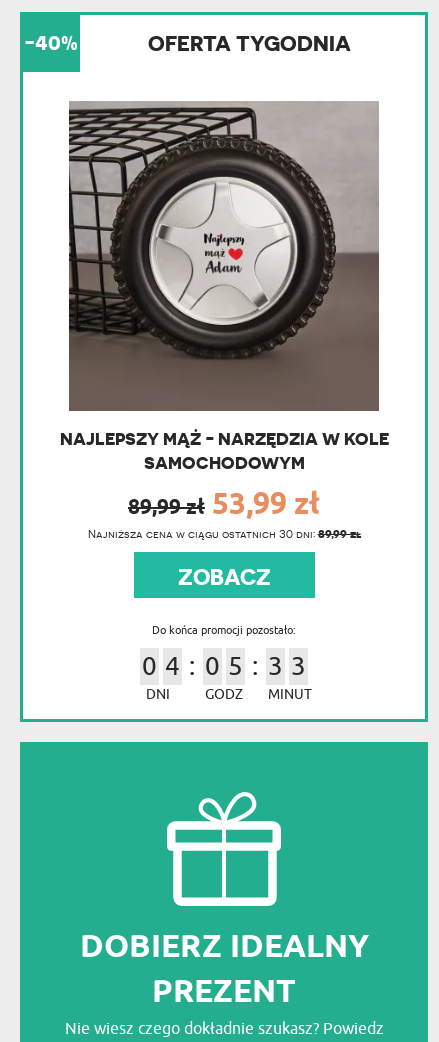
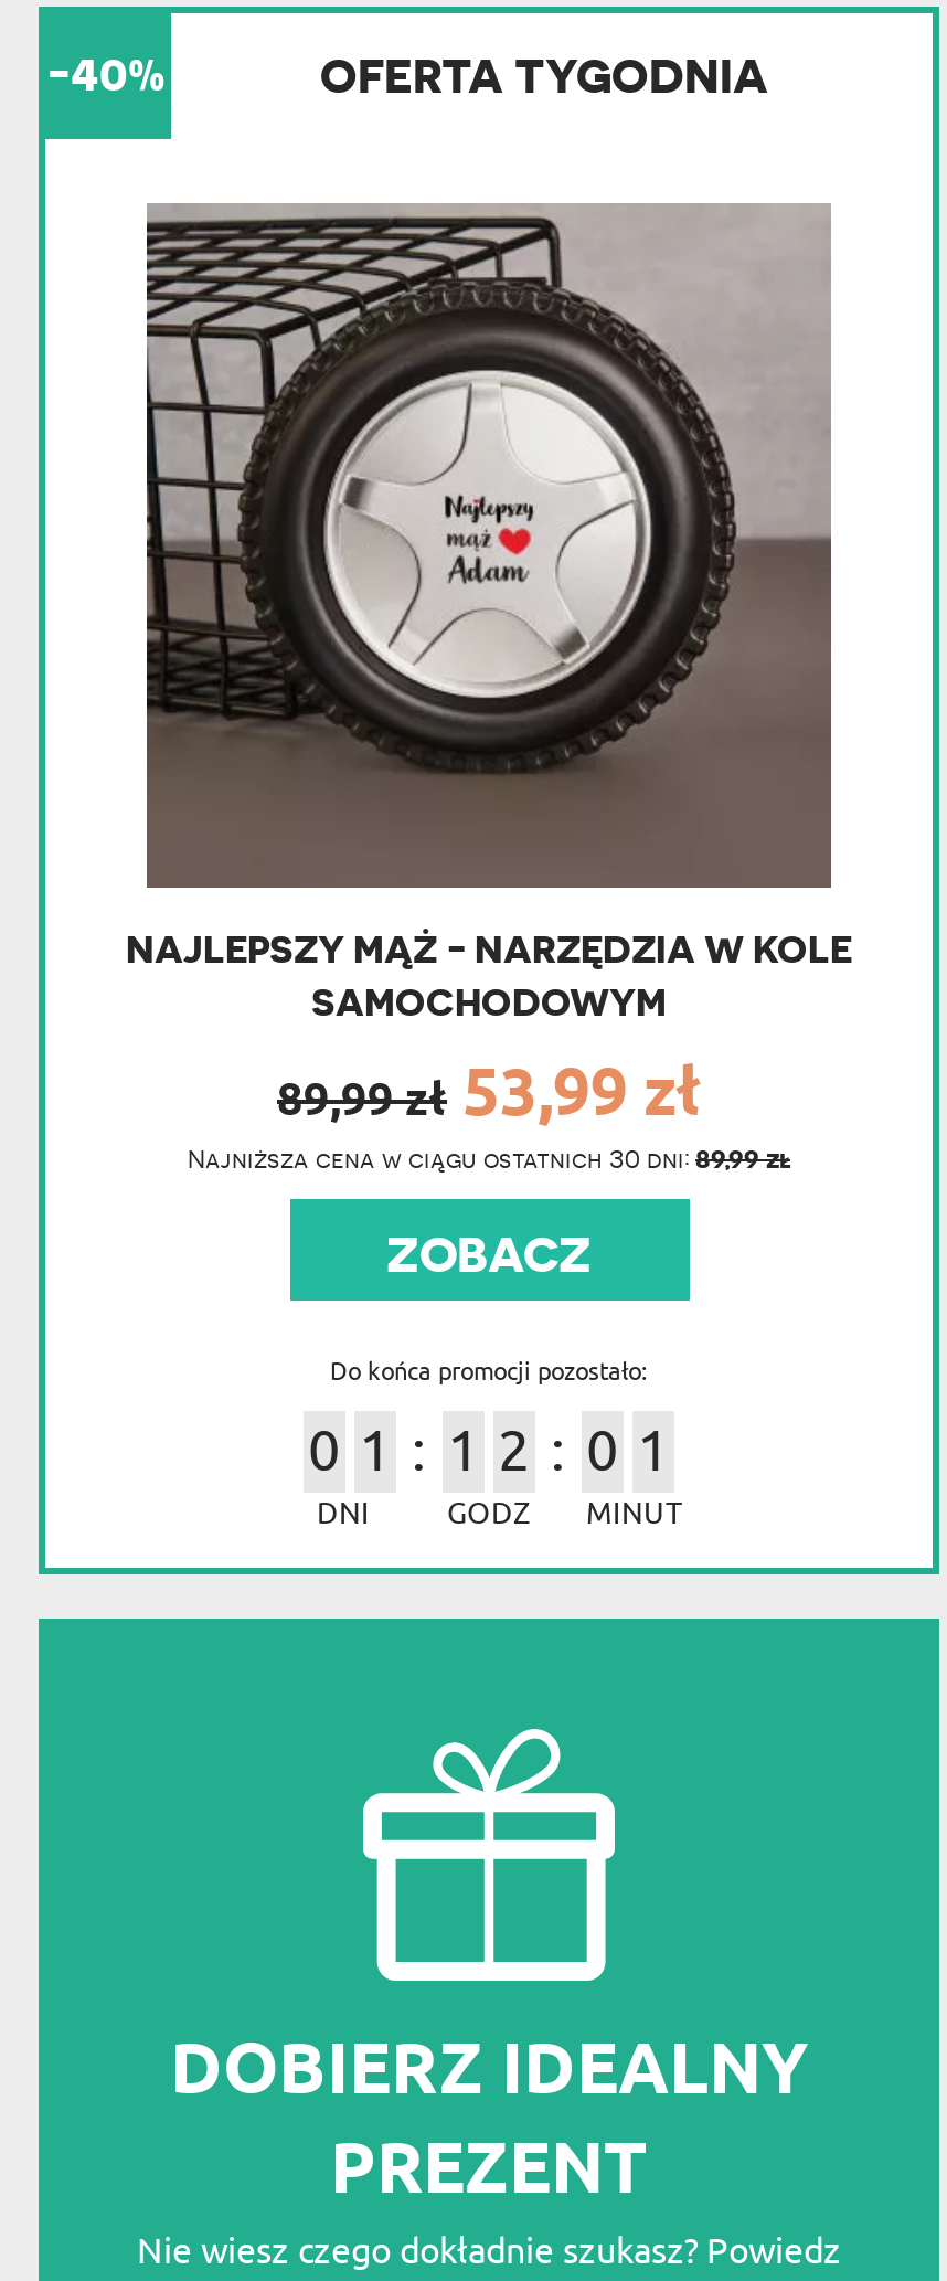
[142,650,180,683] 0 4 -> [308,1415,392,1488] 0 1
[205,650,243,683] 0 5 -> [447,1415,531,1488] 1 2
[268,650,306,683] 3 3 -> [586,1415,670,1488] 0 1

